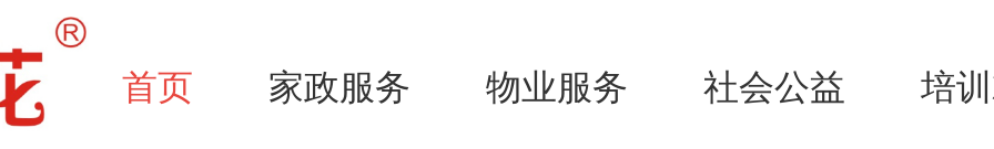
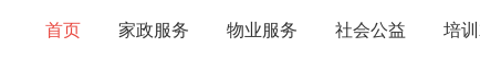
[7,13,89,130] [image] -> none

